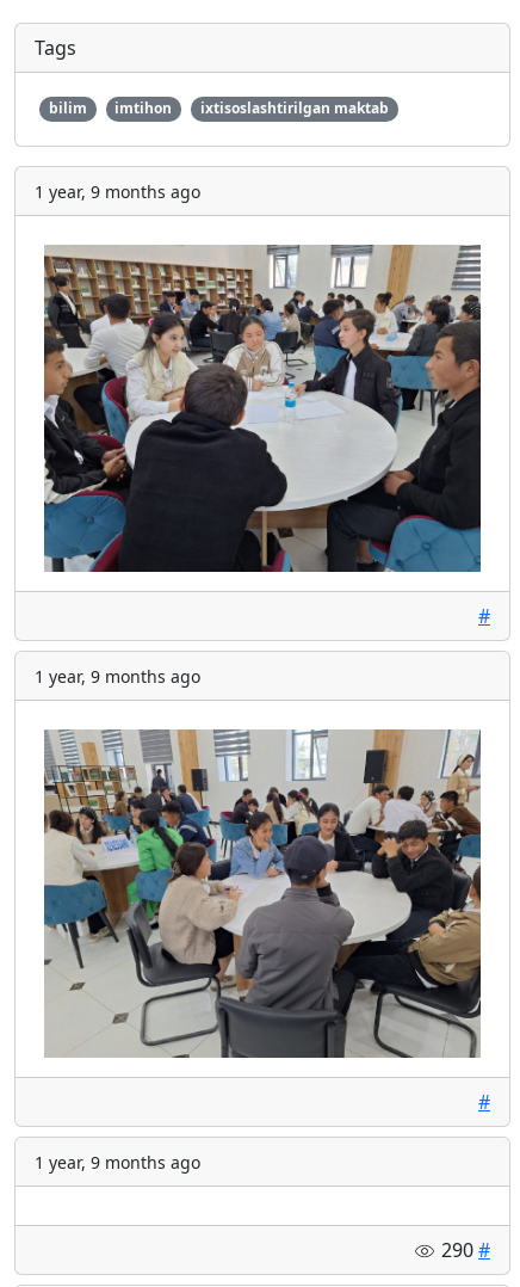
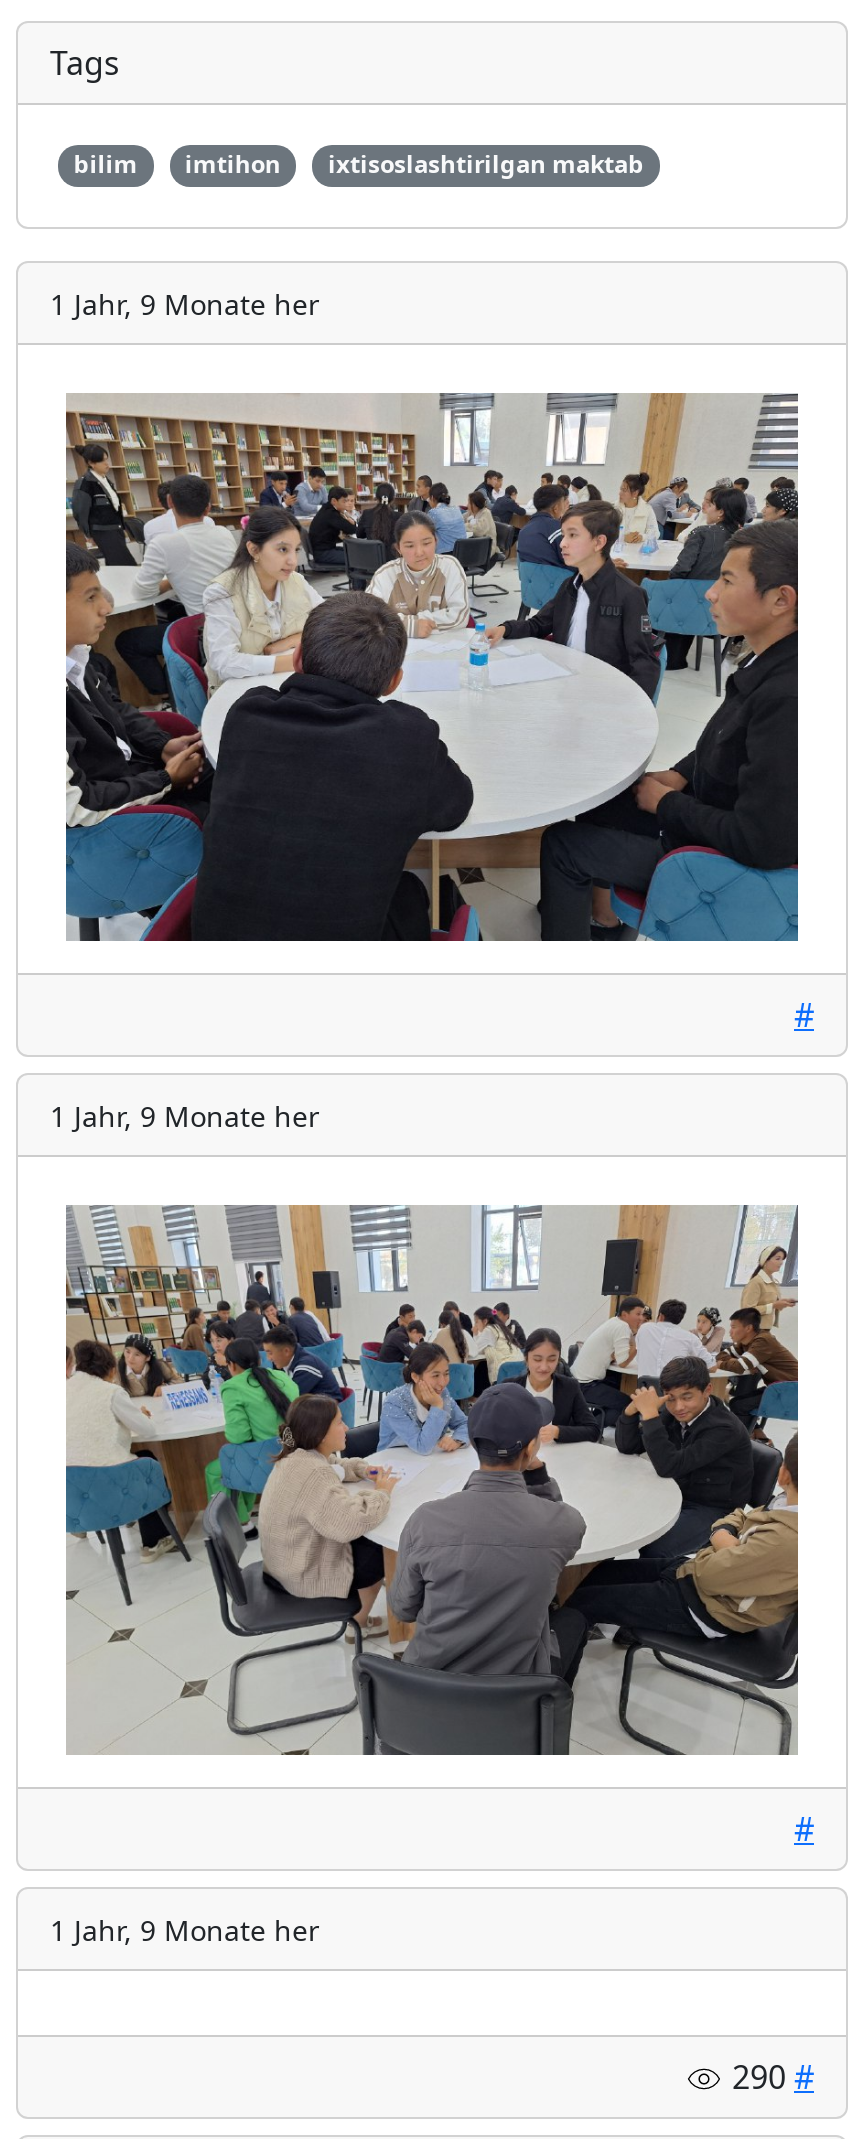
[35,180,200,202] 1 year, 9 months ago -> [50,284,320,322] 1 Jahr, 9 Monate her
[35,665,200,688] 1 year, 9 months ago -> [50,1097,320,1135] 1 Jahr, 9 Monate her
[35,1150,200,1173] 1 year, 9 months ago -> [50,1910,320,1948] 1 Jahr, 9 Monate her

